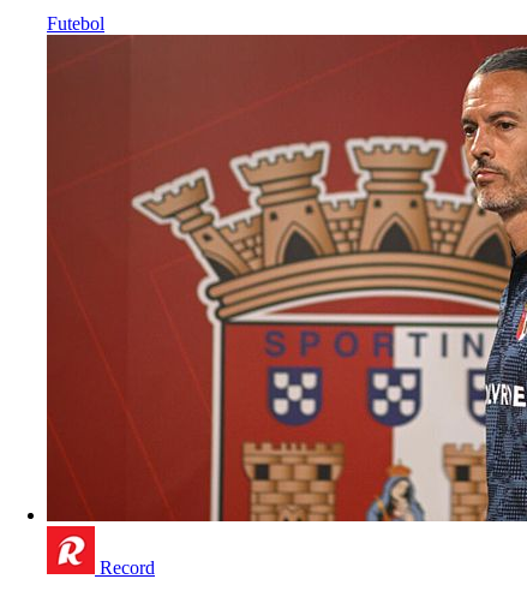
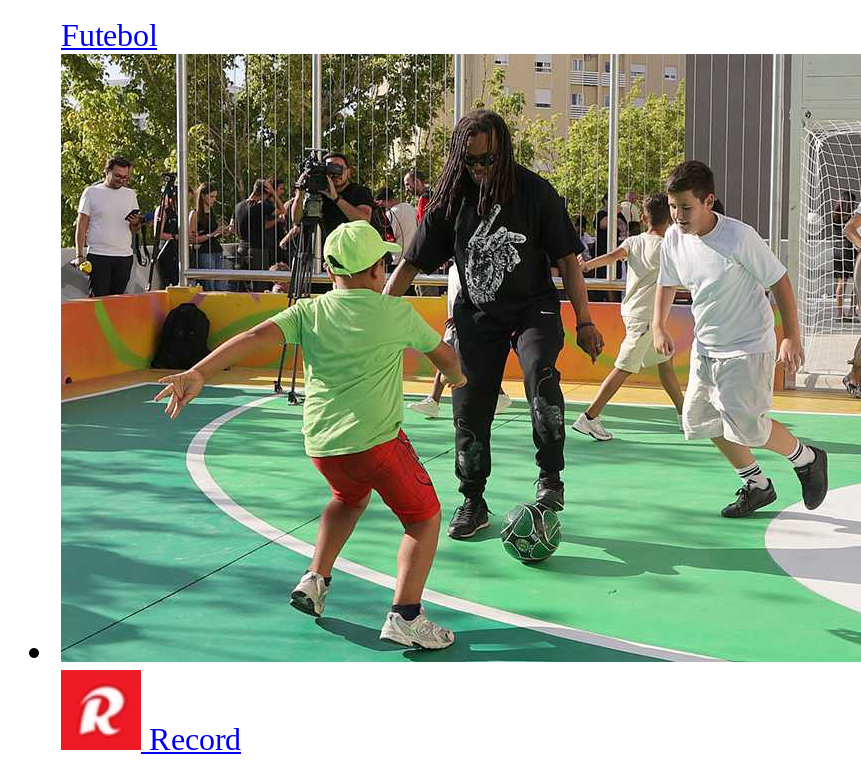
[46,35,523,523] [image] -> [59,54,855,664] [image]

